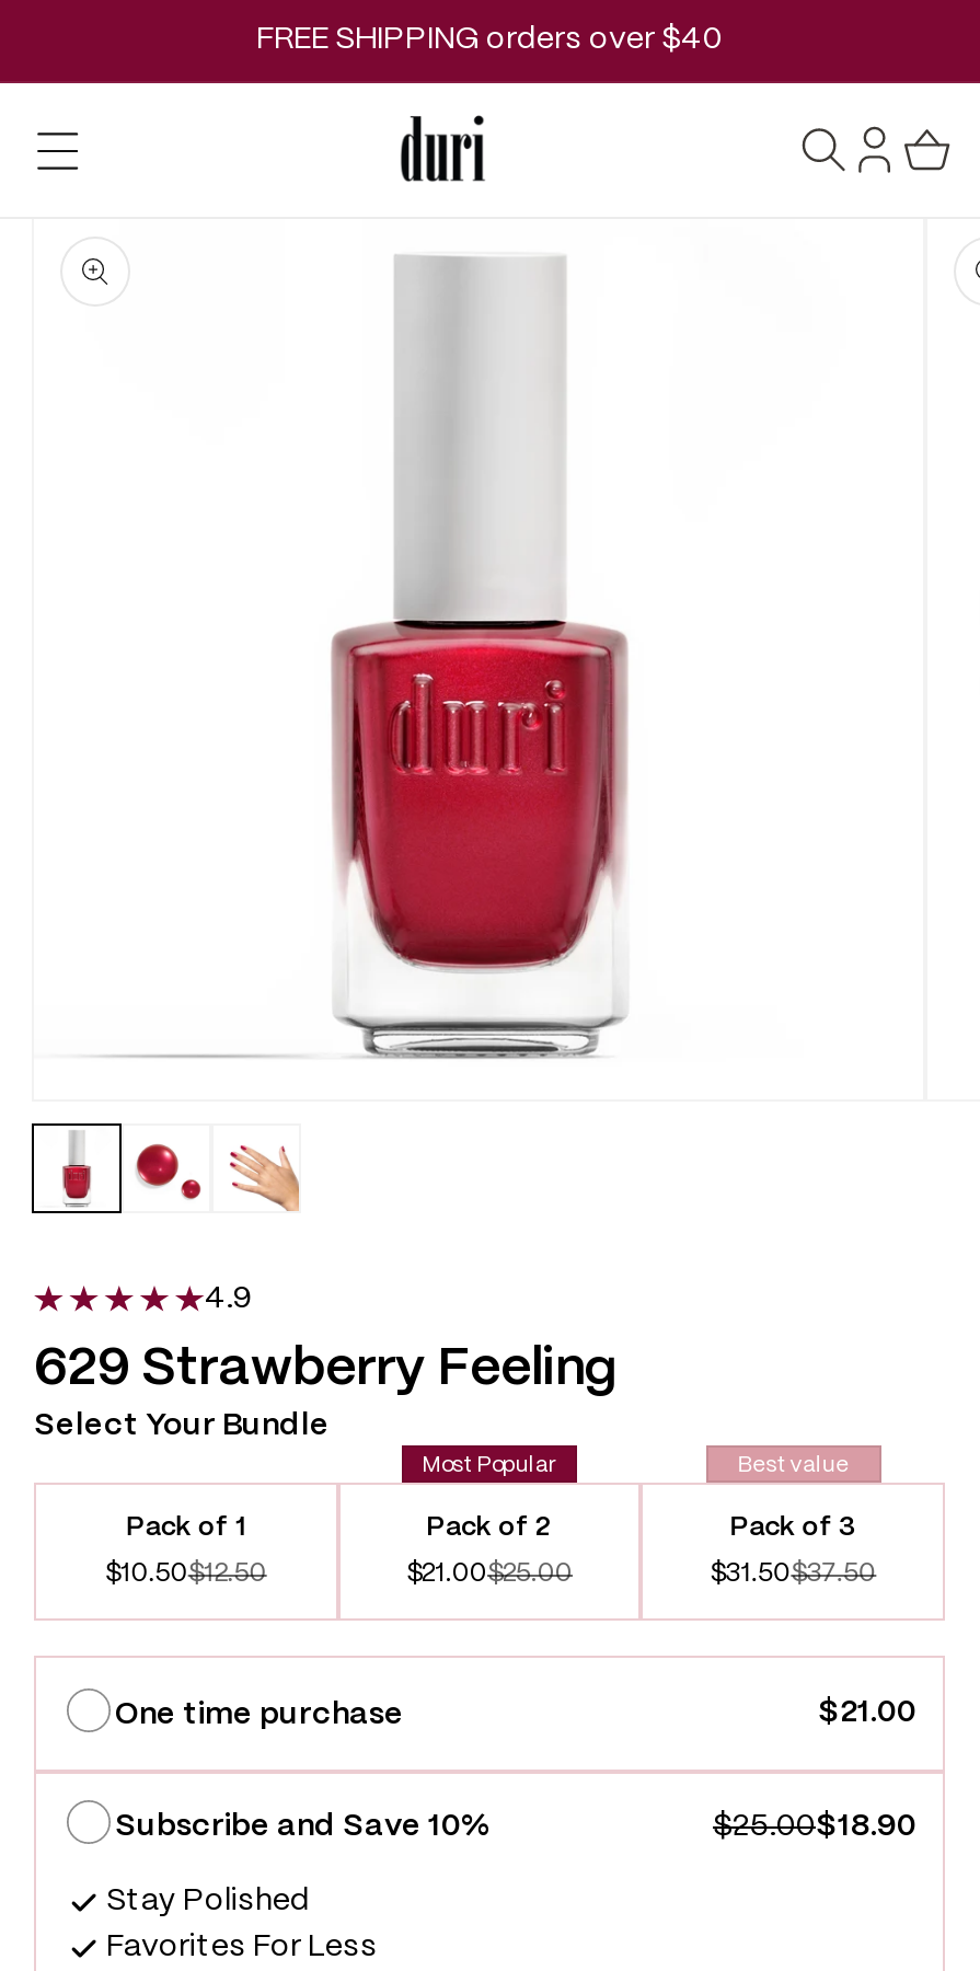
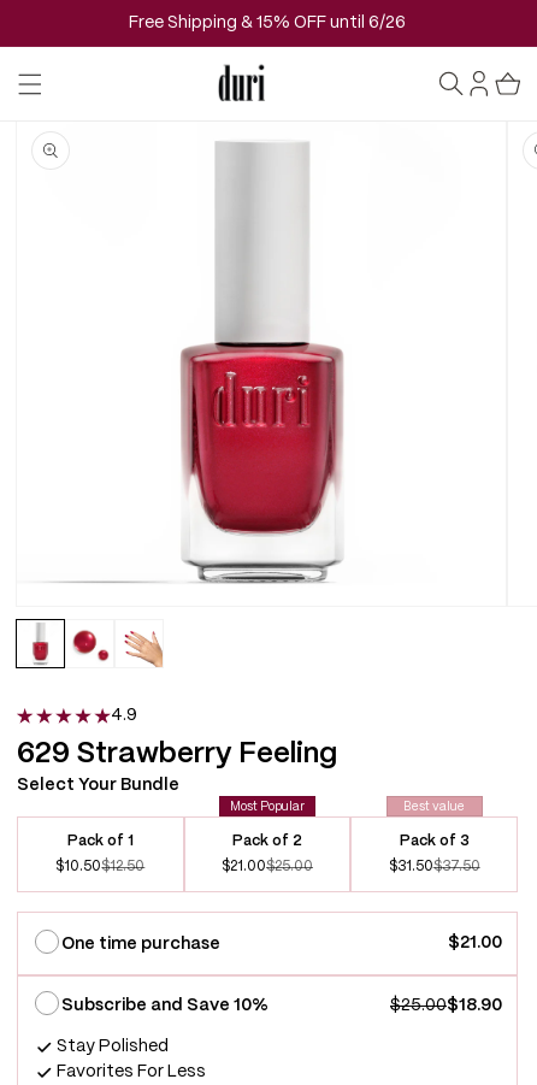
[256,24,723,55] FREE SHIPPING orders over $40 -> [129,14,406,31] Free Shipping & 15% OFF until 6/26

